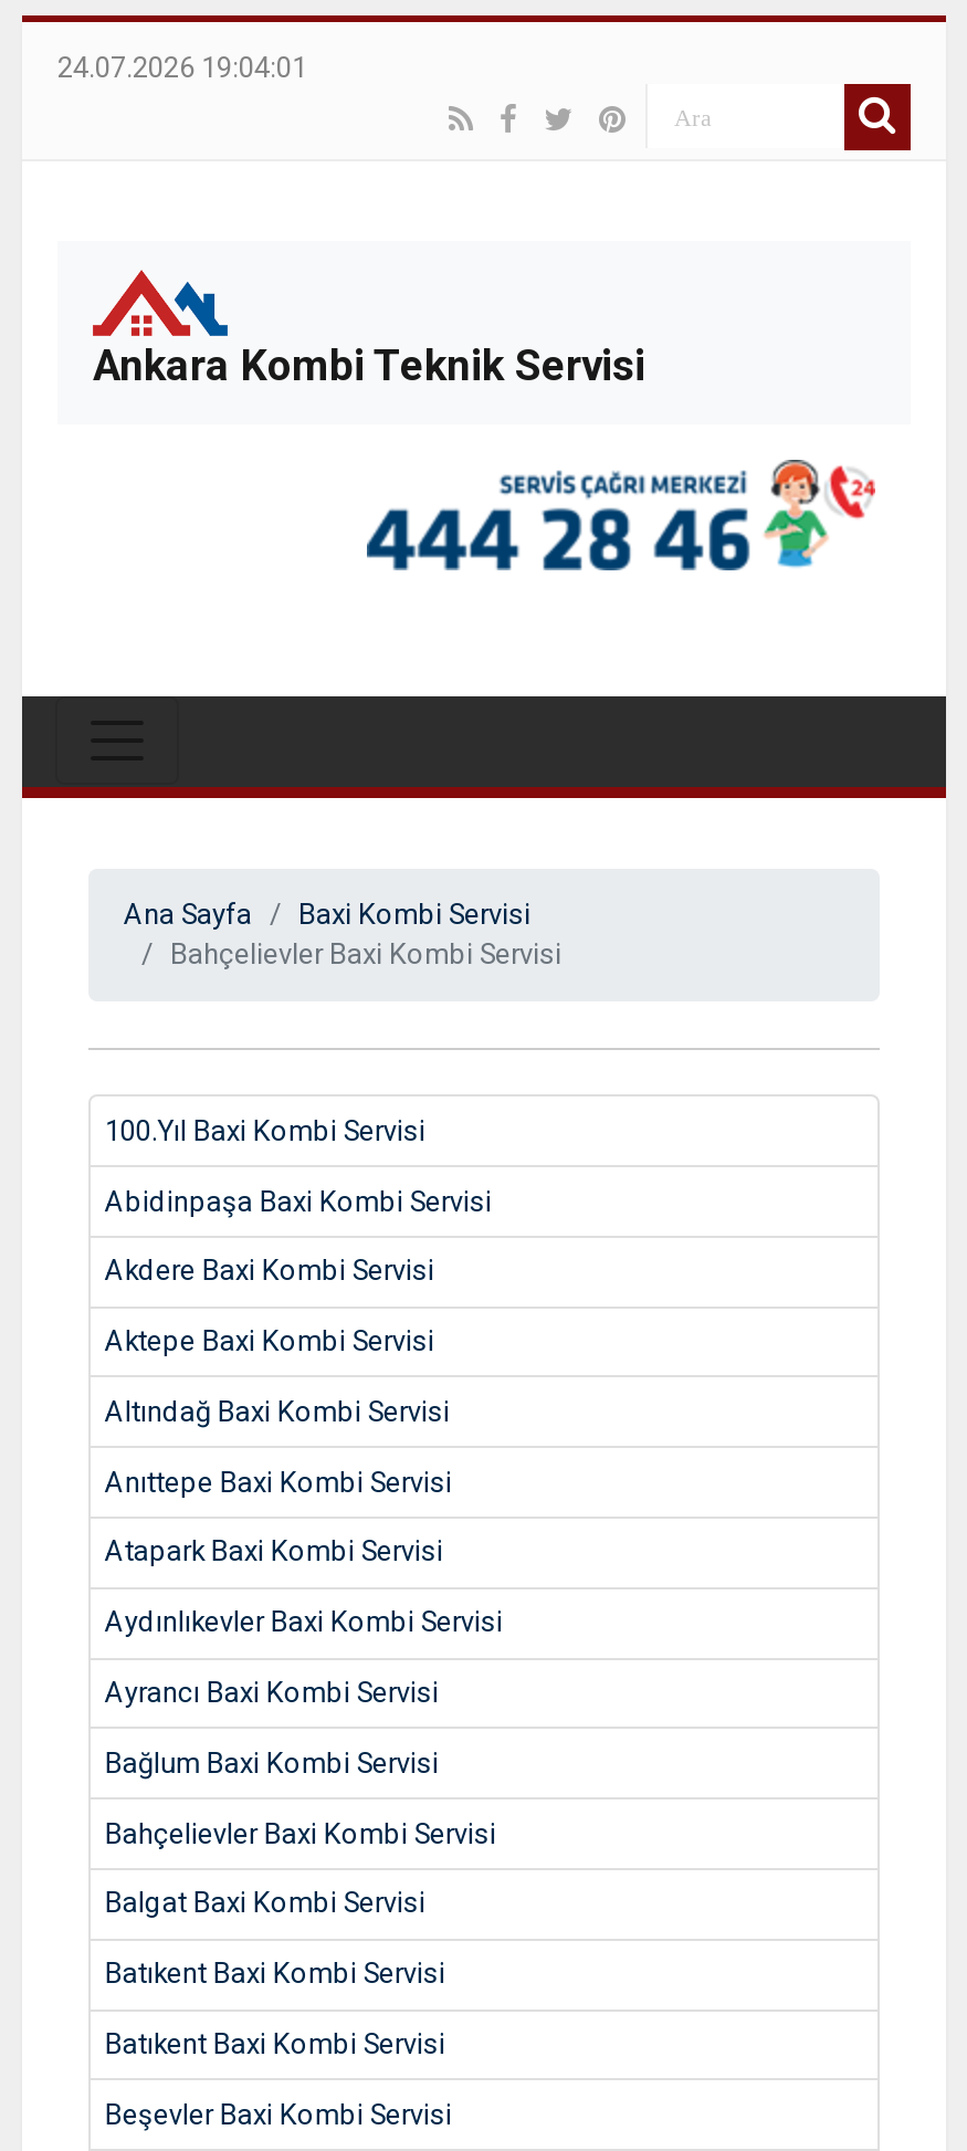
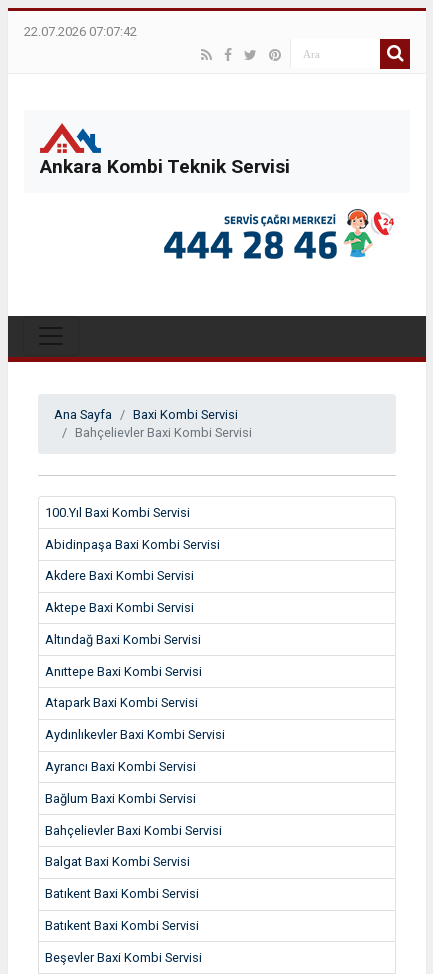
[57,50,307,84] 24.07.2026 19:04:01 -> [24,24,137,39] 22.07.2026 07:07:42

